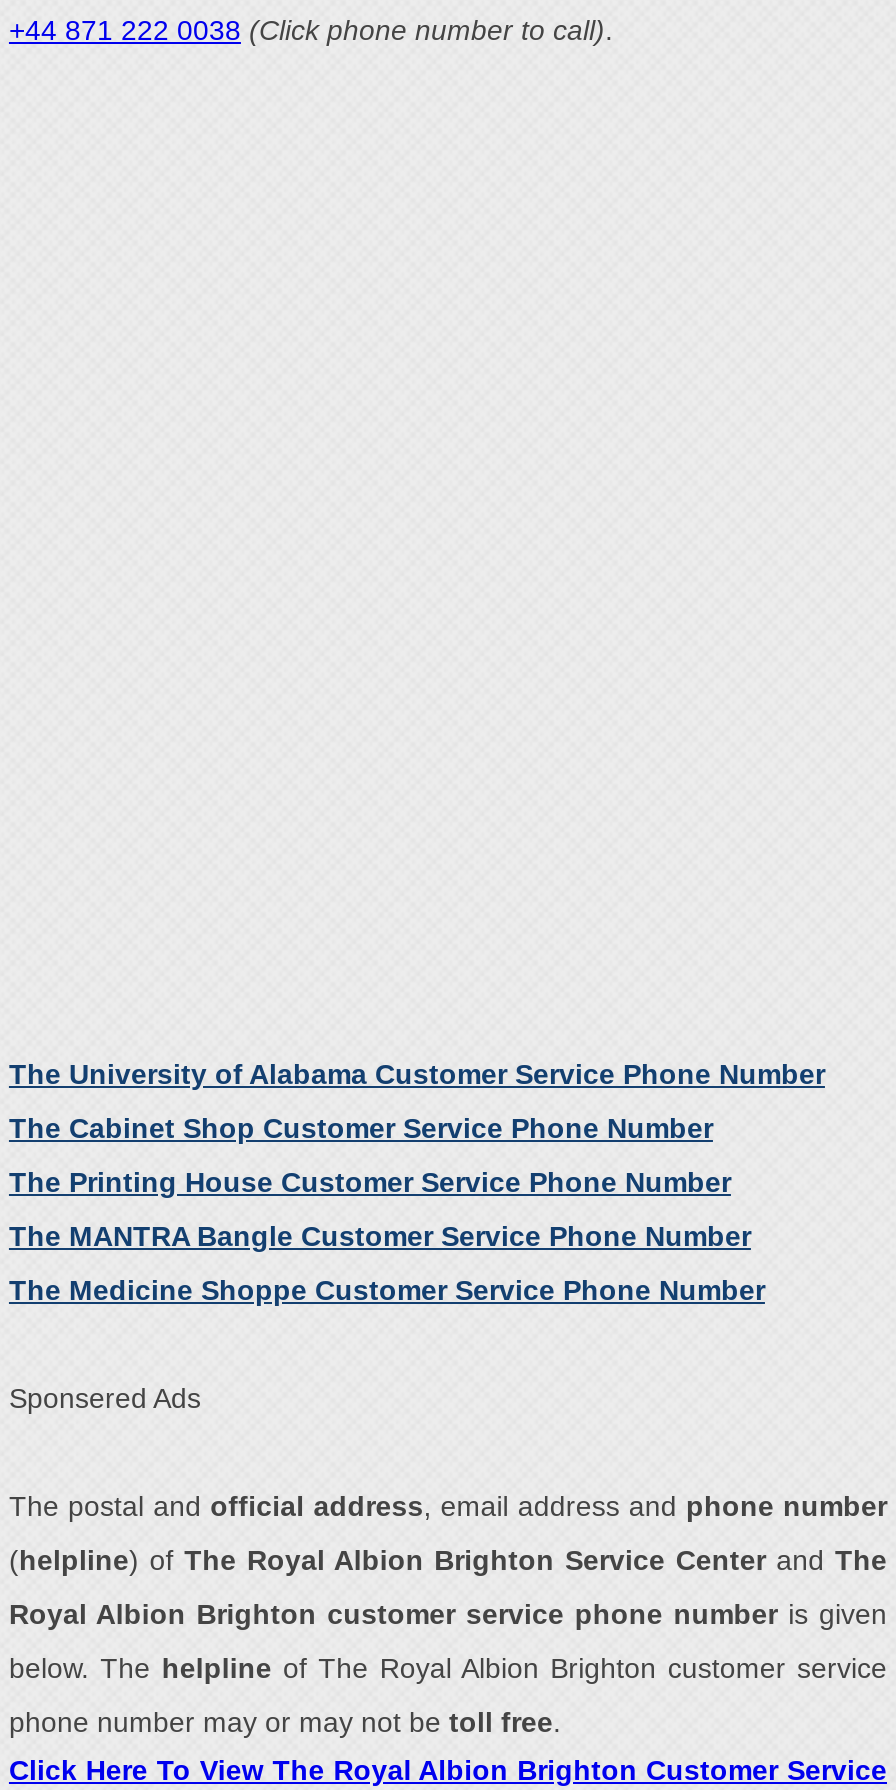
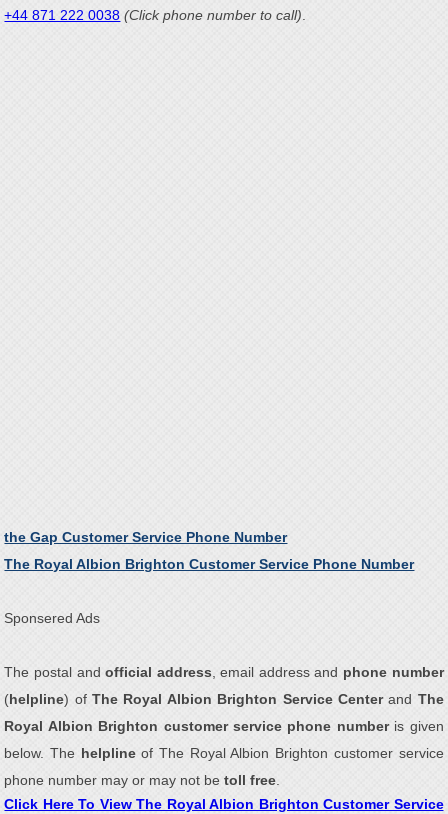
[9,1058,825,1306] The University of Alabama Customer Service Phone Number | The Cabinet Shop Customer Service Phone Number | The Printing House Customer Service Phone Number | The MANTRA Bangle Customer Service Phone Number | The Medicine Shoppe Customer Service Phone Number -> [4,529,414,572] the Gap Customer Service Phone Number | The Royal Albion Brighton Customer Service Phone Number

